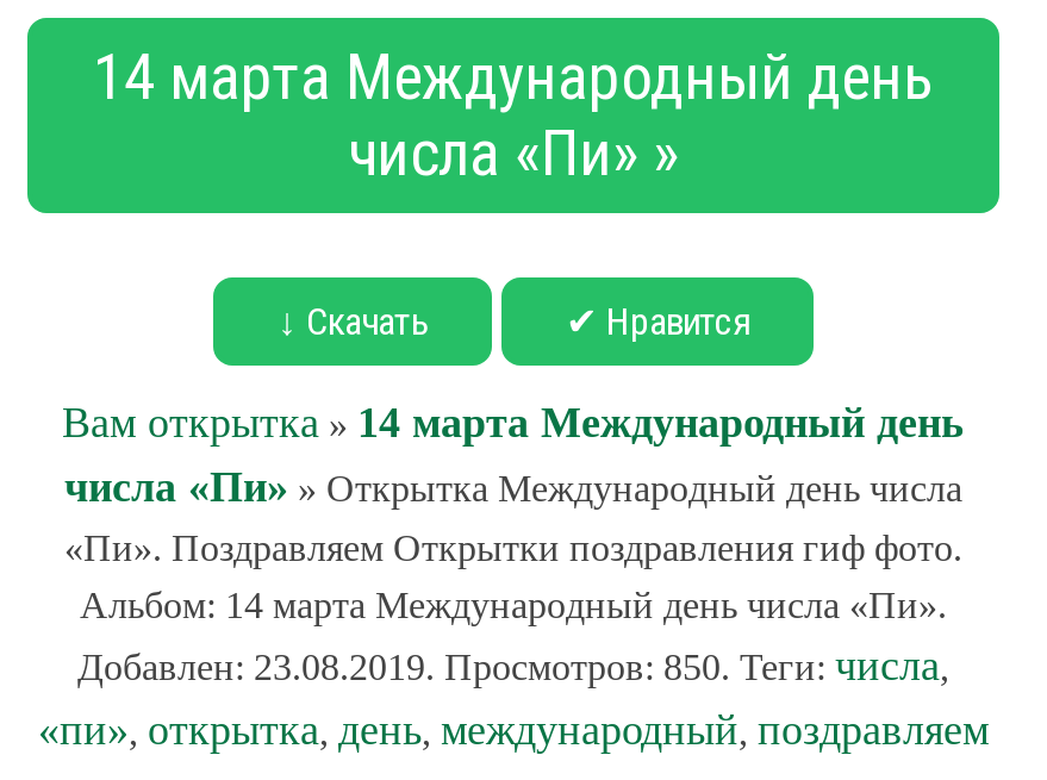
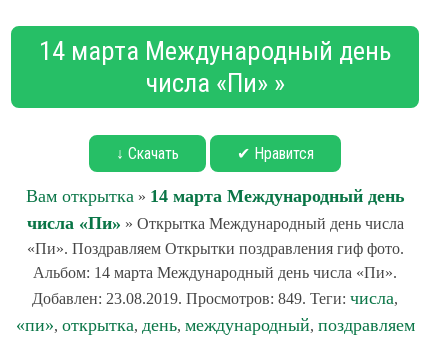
[77,641,949,688] Добавлен: 23.08.2019. Просмотров: 850. Теги: числа, -> [32,287,398,307] Добавлен: 23.08.2019. Просмотров: 849. Теги: числа,

